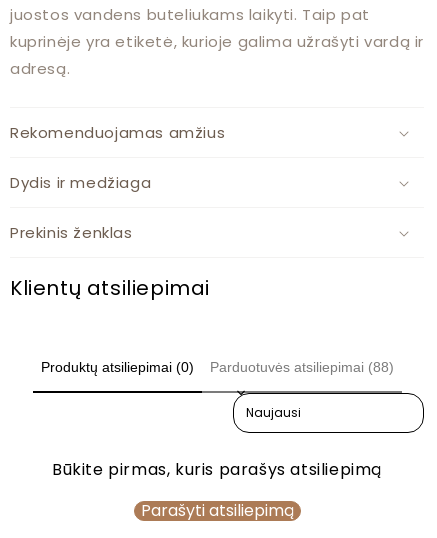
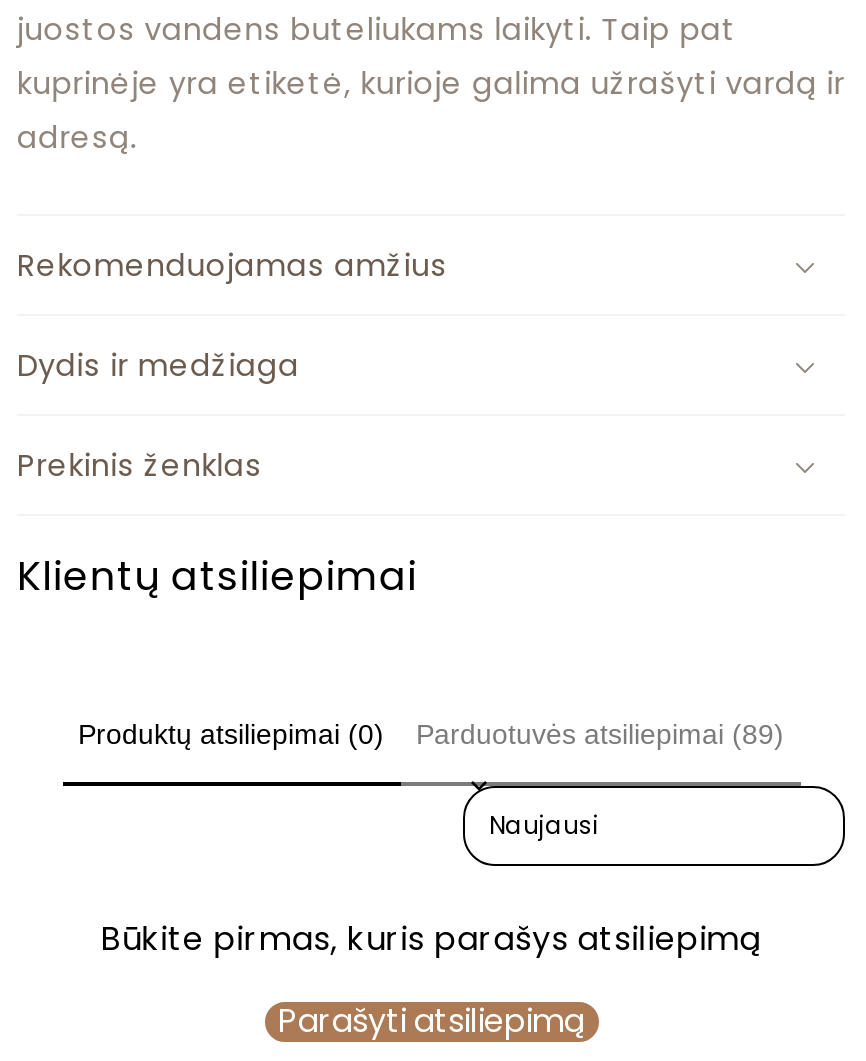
[209,359,393,375] Parduotuvės atsiliepimai (88) -> [416,718,784,750] Parduotuvės atsiliepimai (89)

